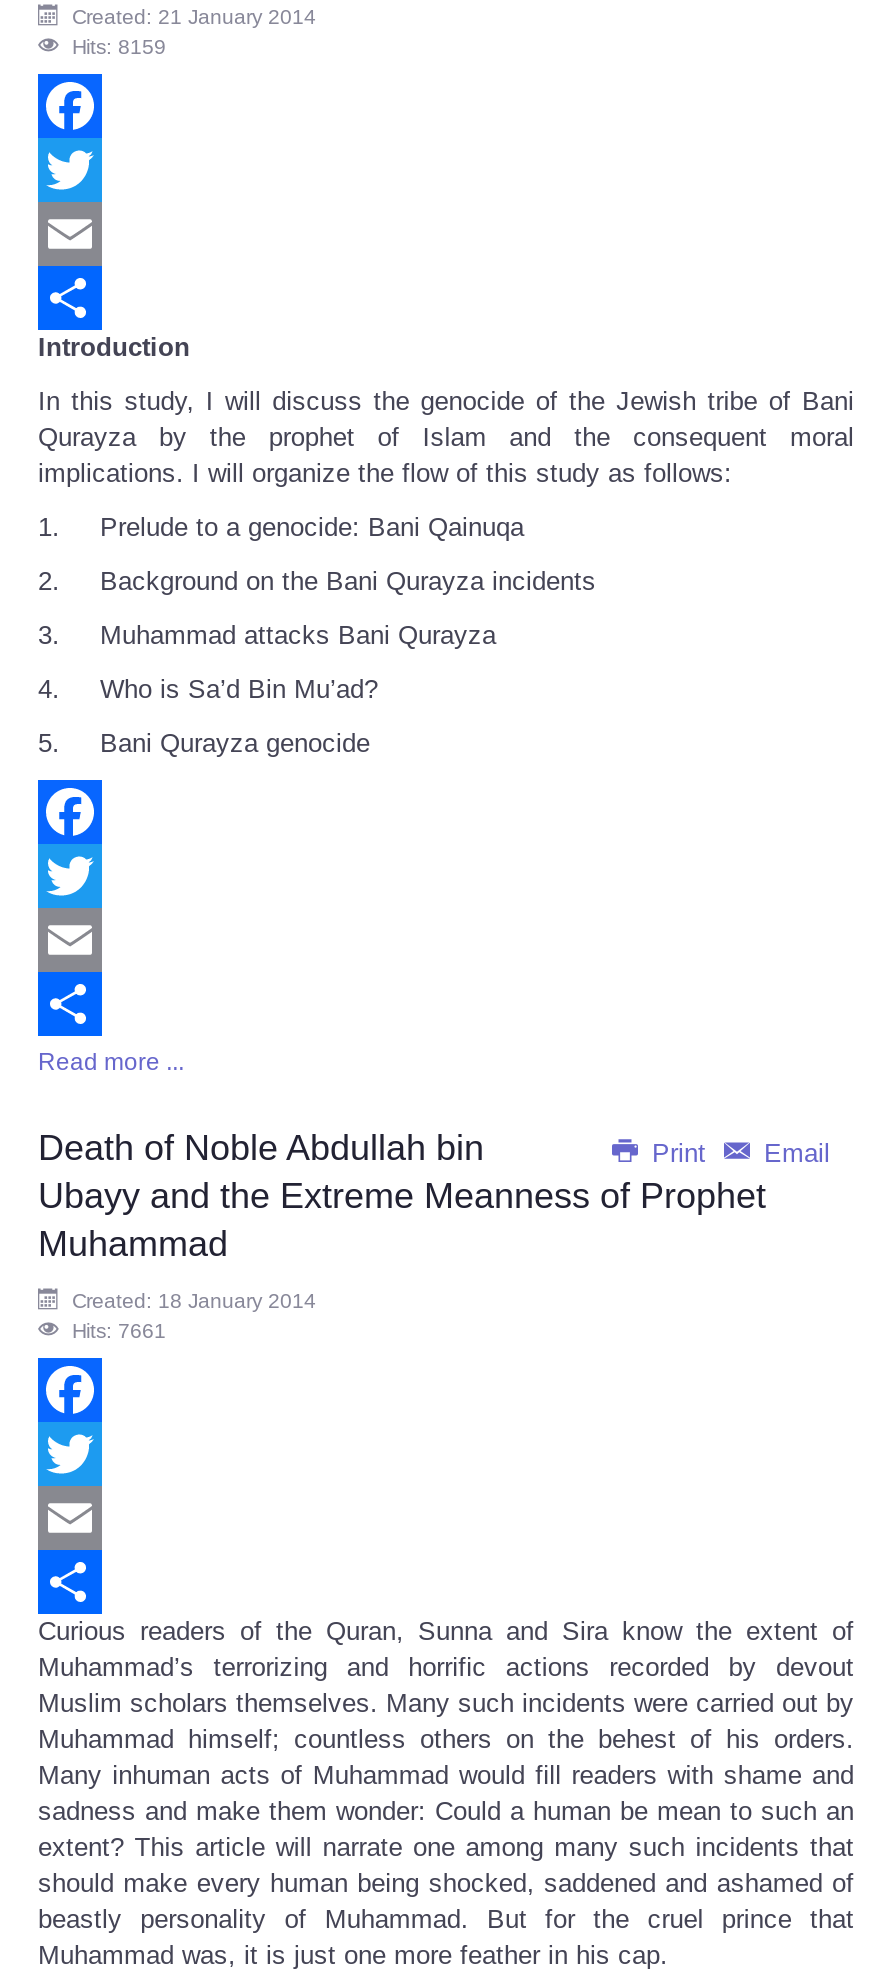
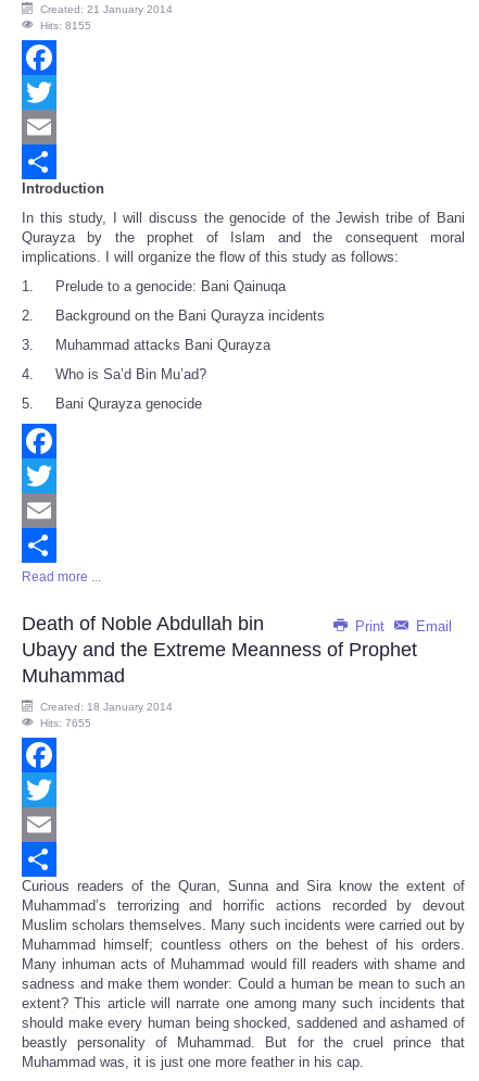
[72,36,166,58] Hits: 8159 -> [40,20,91,32] Hits: 8155
[72,1320,166,1342] Hits: 7661 -> [40,717,91,729] Hits: 7655

